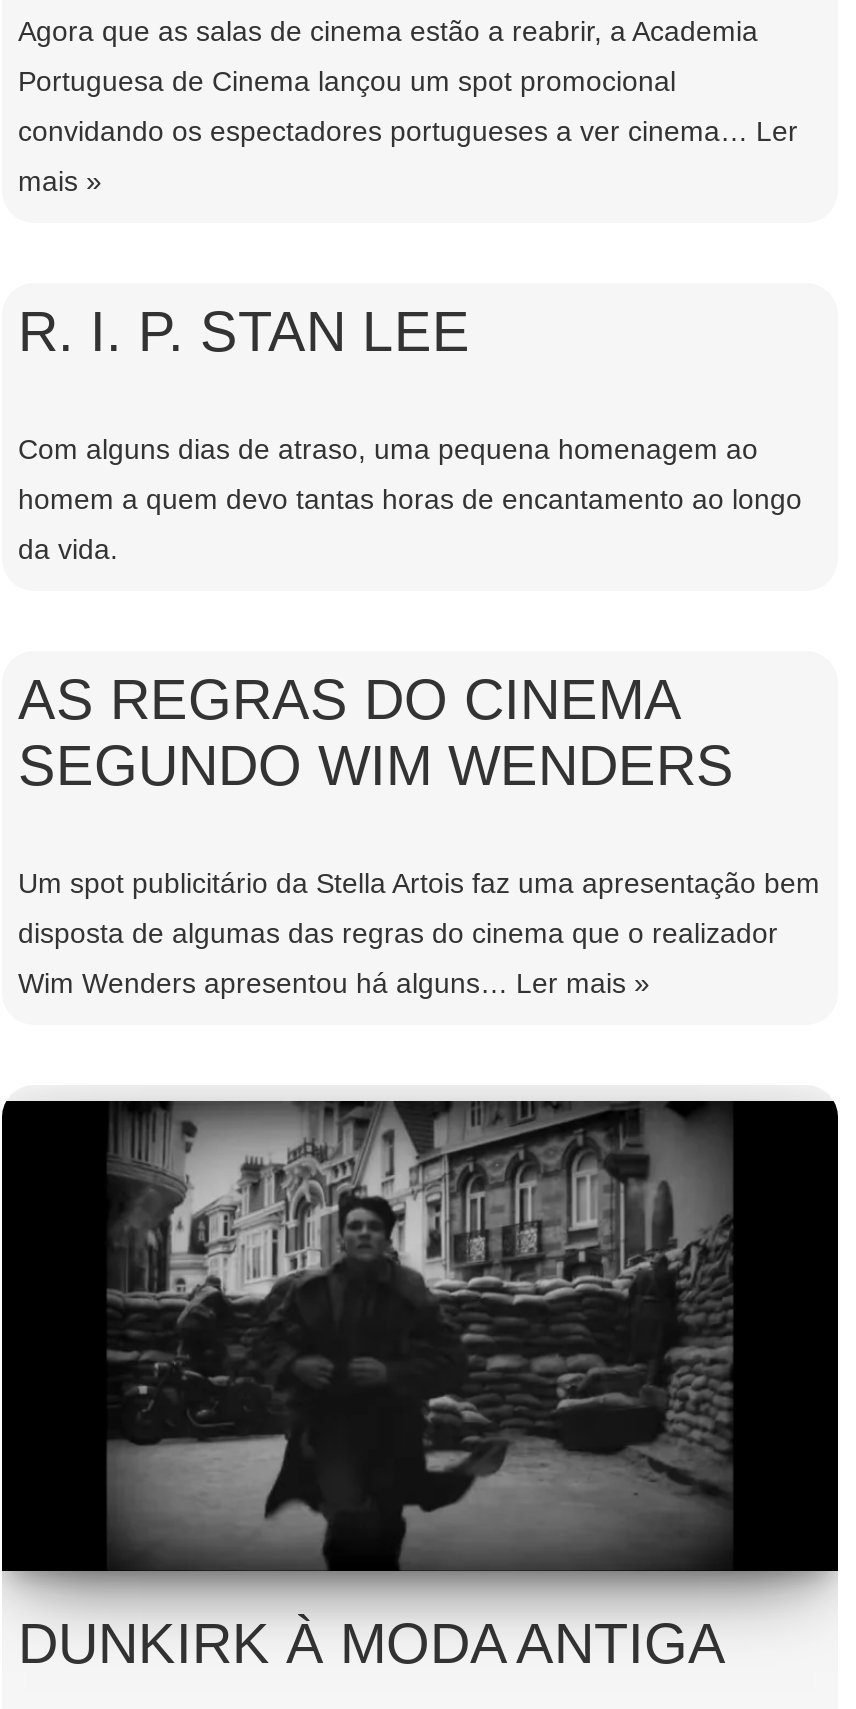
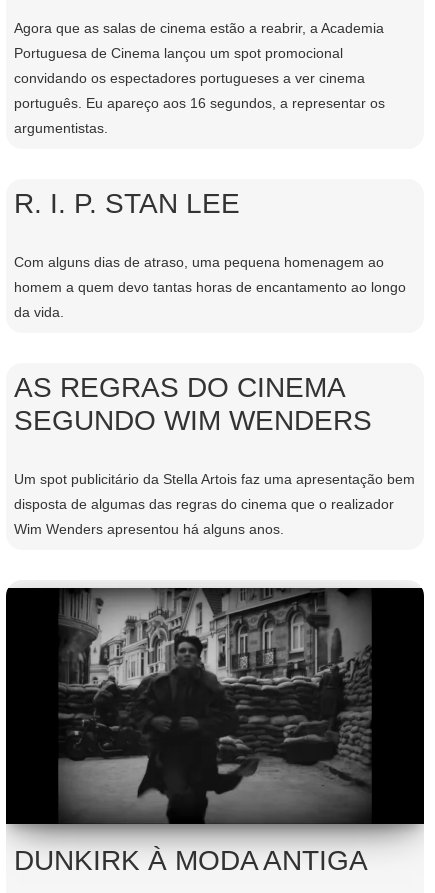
[18,115,798,197] convidando os espectadores portugueses a ver cinema… Ler | mais » -> [14,70,385,136] convidando os espectadores portugueses a ver cinema | português. Eu apareço aos 16 segundos, a representar os | argumentistas.
[18,967,650,999] Wim Wenders apresentou há alguns… Ler mais » -> [14,521,284,537] Wim Wenders apresentou há alguns anos.

